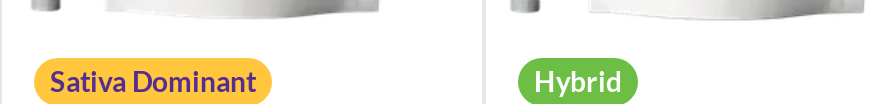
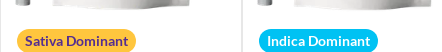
[534,64,622,98] Hybrid -> [267,32,370,49] Indica Dominant

